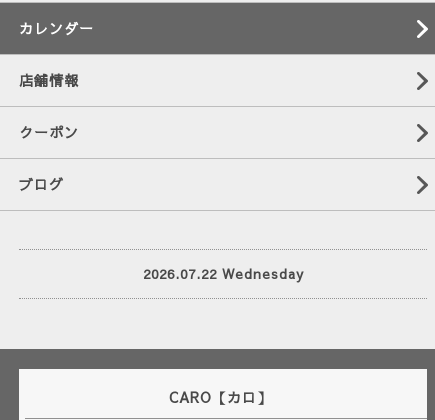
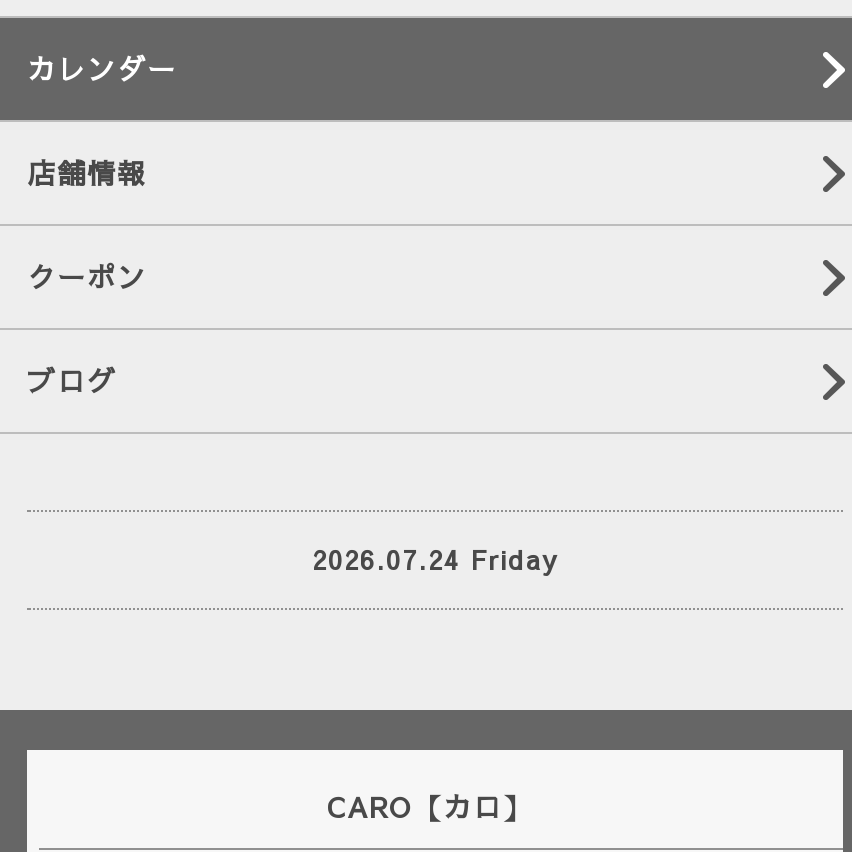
[142,264,303,282] 2026.07.22 Wednesday -> [312,541,558,577] 2026.07.24 Friday

